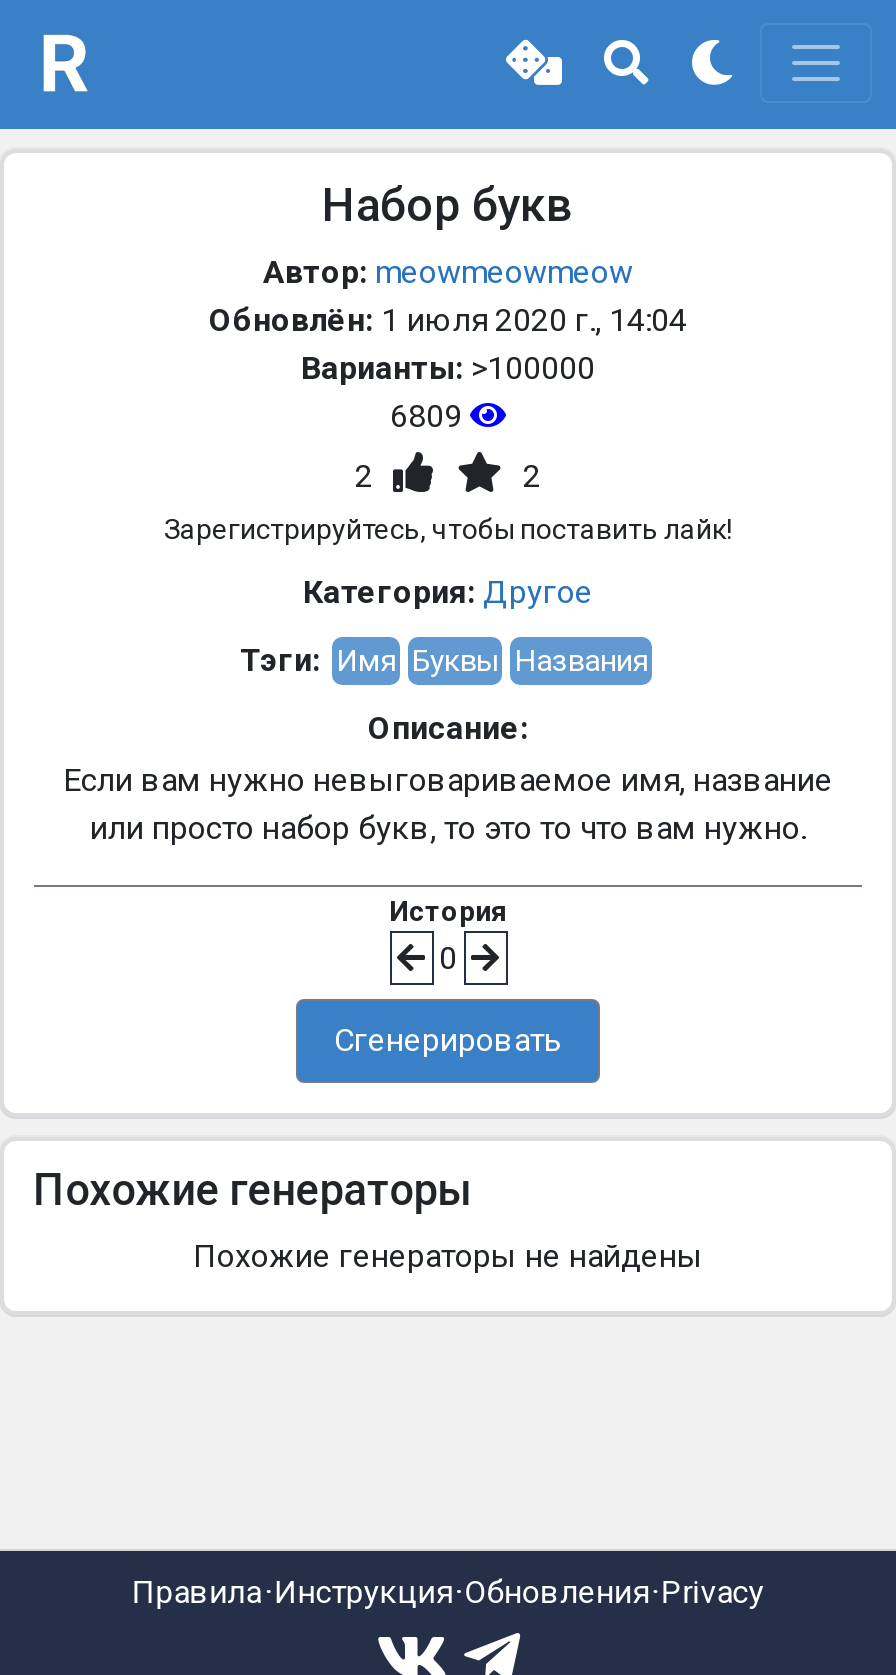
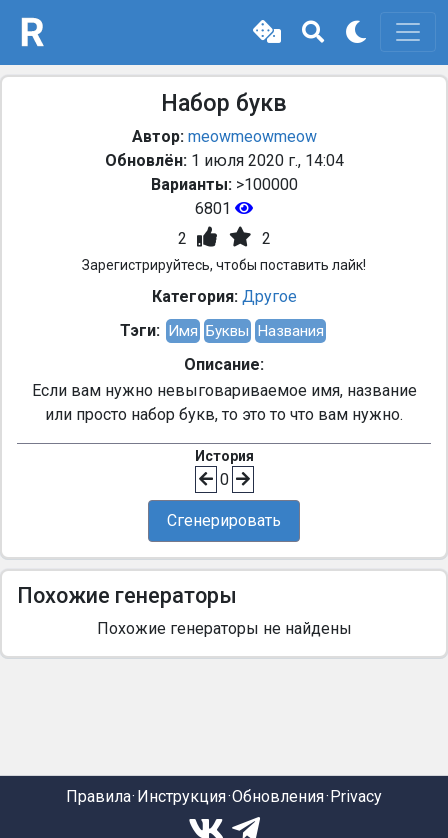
[390,396,462,434] 6809 -> [195,199,231,218] 6801

